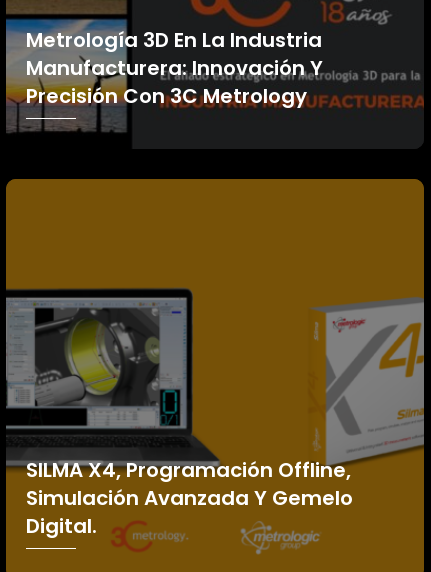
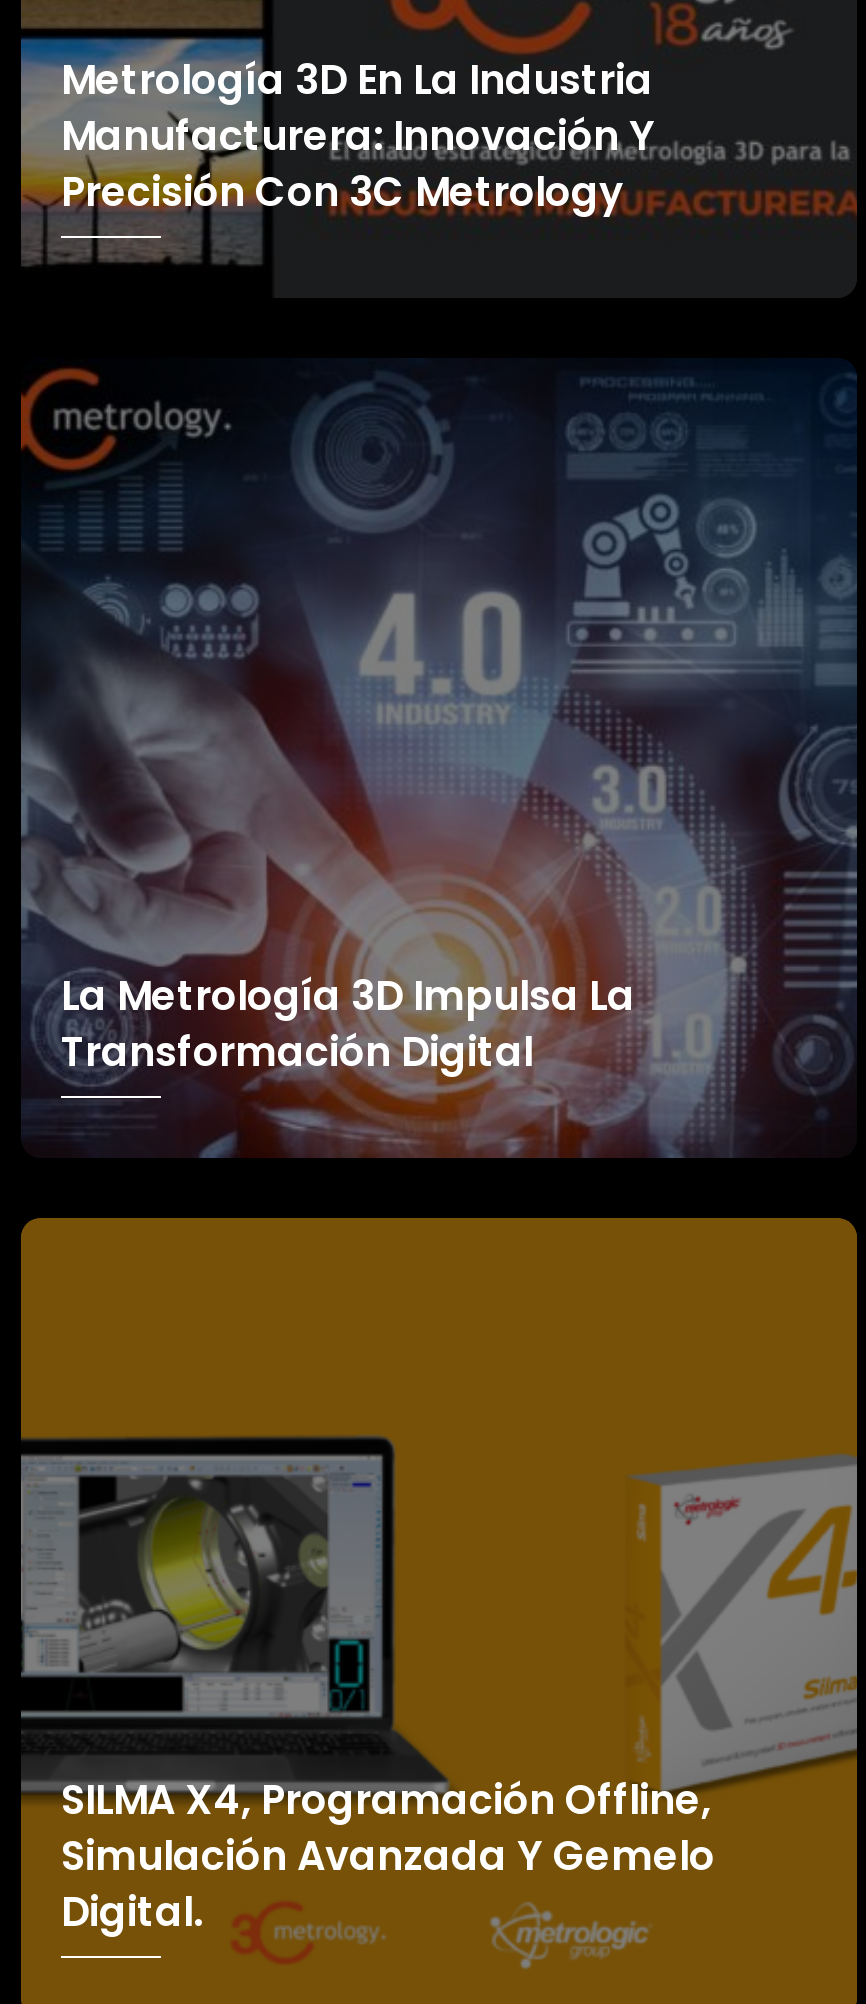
none -> [21,358,857,1160] [image] | La Metrología 3D Impulsa La | Transformación Digital

